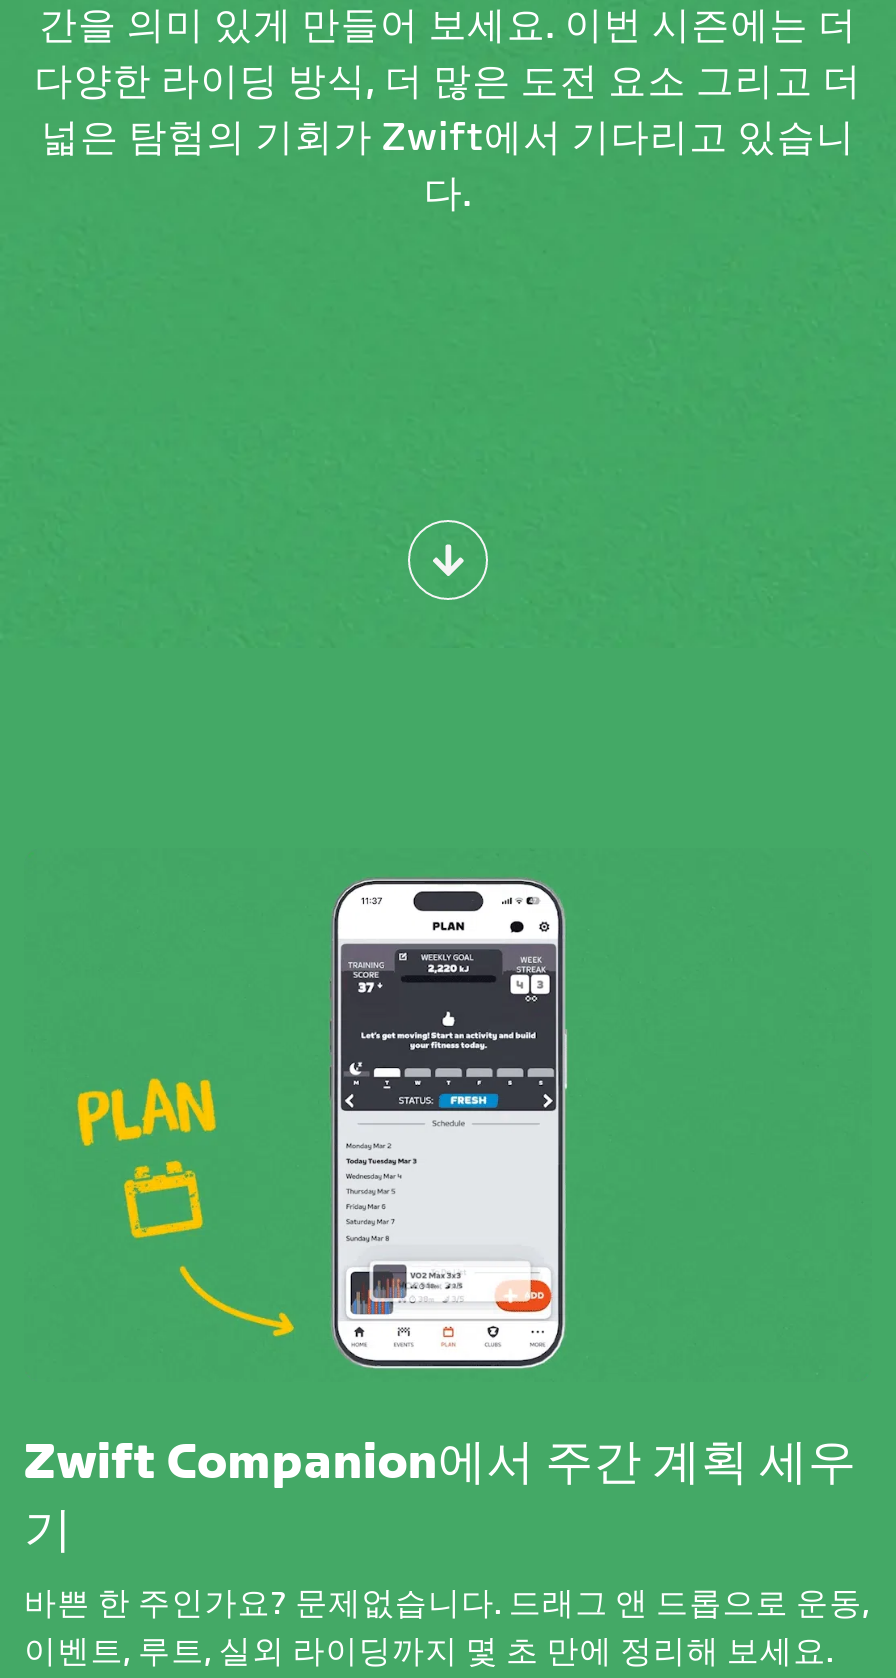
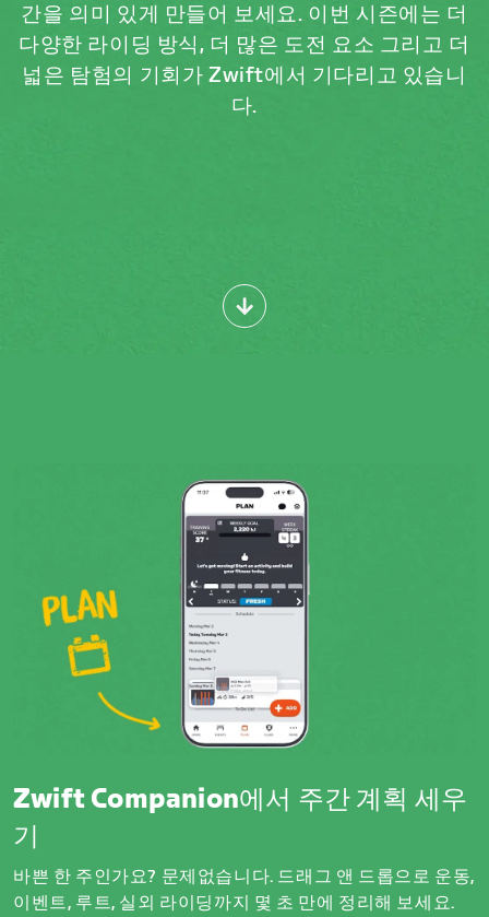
[346,1236,542,1316] [image] -> [188,677,296,718] [image]

